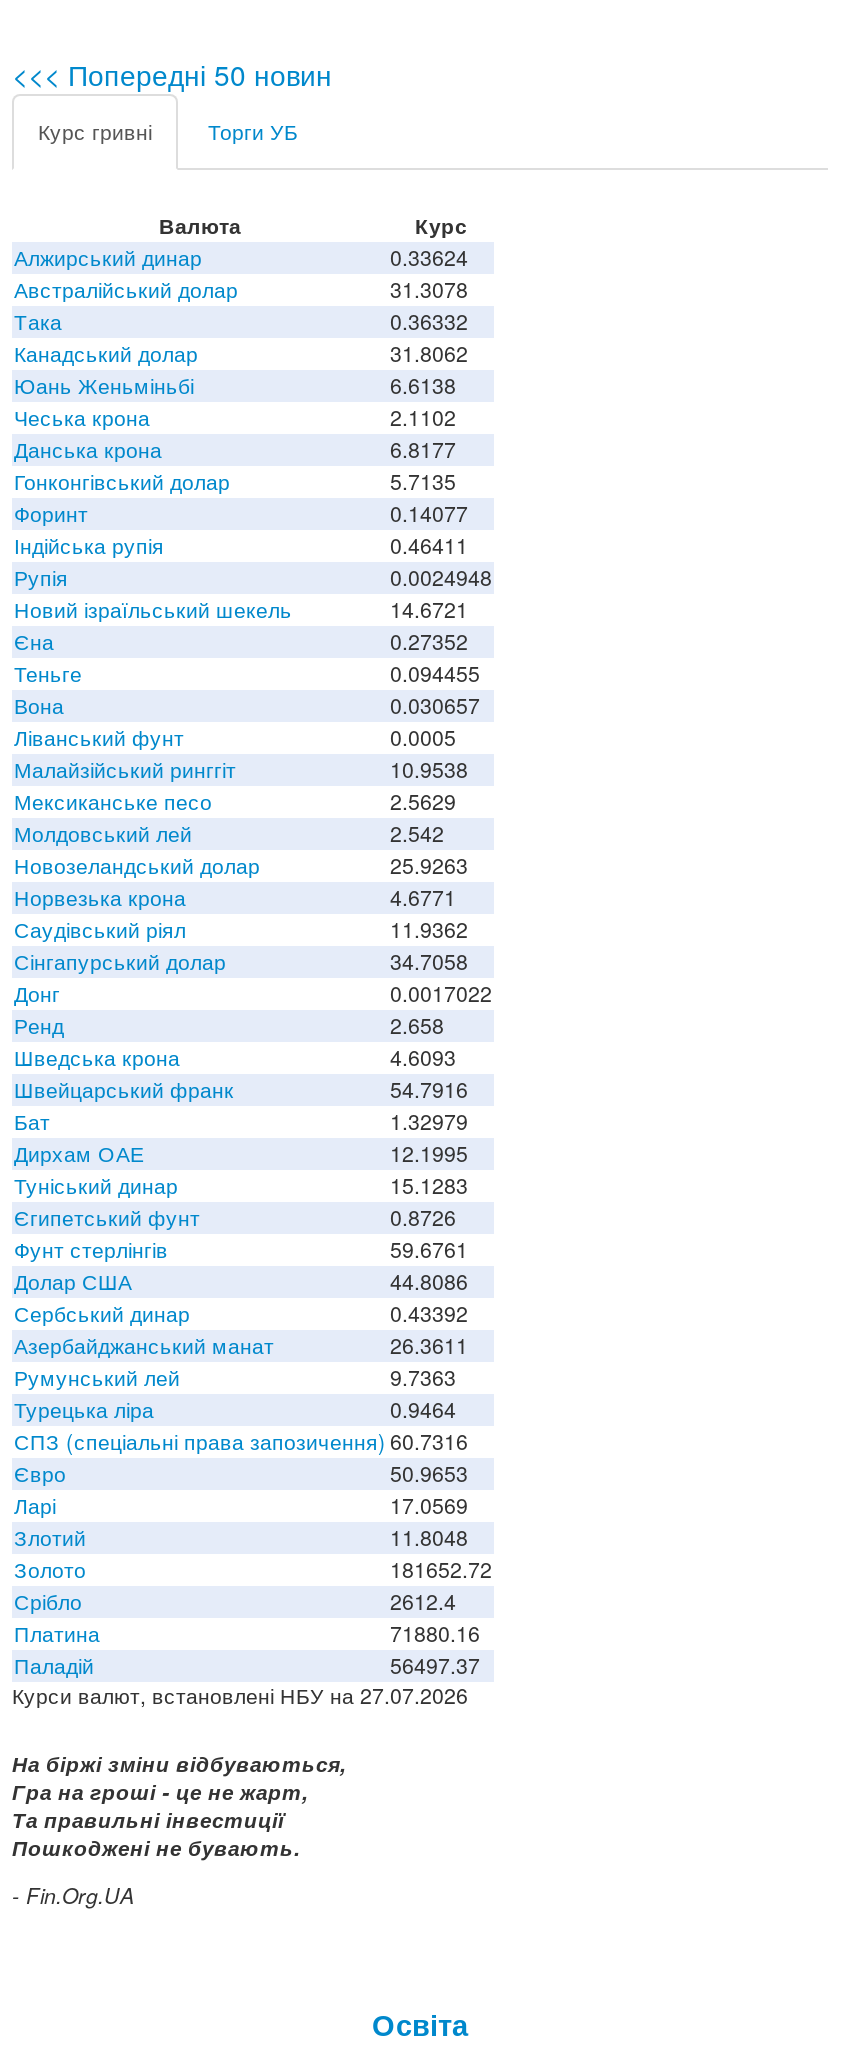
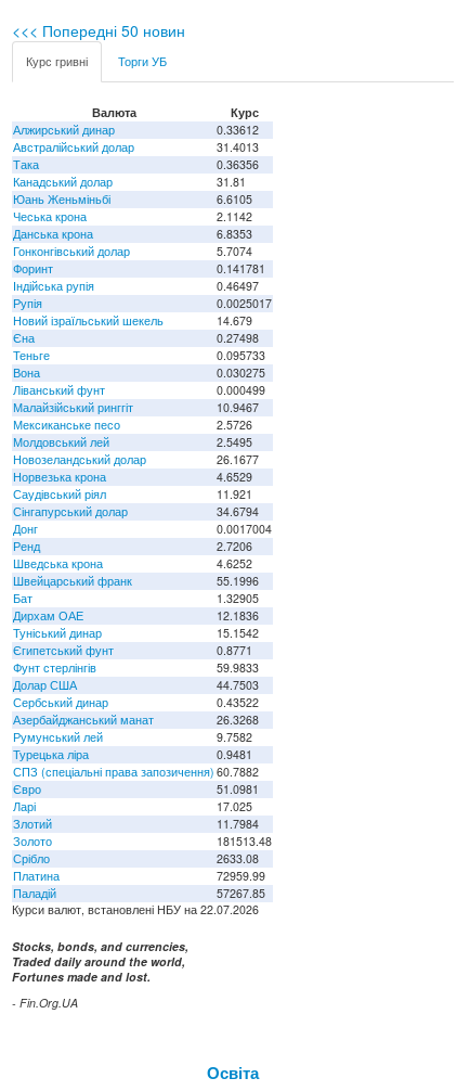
[390,242,468,272] 0.33624 -> [217,121,259,138] 0.33612
[390,274,468,304] 31.3078 -> [217,139,259,155] 31.4013
[390,306,468,336] 0.36332 -> [217,156,259,172] 0.36356
[390,338,468,368] 31.8062 -> [217,174,246,190] 31.81
[390,370,456,400] 6.6138 -> [217,191,252,207] 6.6105
[390,402,456,432] 2.1102 -> [217,208,252,224] 2.1142
[390,434,456,464] 6.8177 -> [217,226,252,242] 6.8353
[390,466,456,496] 5.7135 -> [217,243,252,259] 5.7074
[390,498,468,528] 0.14077 -> [217,260,265,277] 0.141781
[390,530,468,560] 0.46411 -> [217,278,259,294] 0.46497
[390,562,492,592] 0.0024948 -> [217,295,272,311] 0.0025017
[390,594,468,624] 14.6721 -> [217,312,252,329] 14.679
[390,626,468,656] 0.27352 -> [217,330,259,346] 0.27498
[390,658,480,688] 0.094455 -> [217,347,265,363] 0.095733
[390,690,480,720] 0.030657 -> [217,364,265,381] 0.030275
[390,722,456,752] 0.0005 -> [217,382,265,398] 0.000499
[390,754,468,784] 10.9538 -> [217,399,259,415] 10.9467
[390,786,456,816] 2.5629 -> [217,416,252,433] 2.5726
[390,818,444,848] 2.542 -> [217,434,252,450] 2.5495
[390,850,468,880] 25.9263 -> [217,451,259,467] 26.1677
[390,882,456,912] 4.6771 -> [217,469,252,485] 4.6529
[390,914,468,944] 11.9362 -> [217,486,252,502] 11.921
[390,946,468,976] 34.7058 -> [217,503,259,519] 34.6794
[390,978,492,1008] 0.0017022 -> [217,521,272,537] 0.0017004
[390,1010,444,1040] 2.658 -> [217,538,252,554] 2.7206
[390,1042,456,1072] 4.6093 -> [217,555,252,572] 4.6252
[390,1074,468,1104] 54.7916 -> [217,573,259,589] 55.1996
[390,1106,468,1136] 1.32979 -> [217,590,259,606] 1.32905
[390,1138,468,1168] 12.1995 -> [217,607,259,624] 12.1836
[390,1170,468,1200] 15.1283 -> [217,625,259,641] 15.1542
[390,1202,456,1232] 0.8726 -> [217,642,252,658] 0.8771
[390,1234,468,1264] 59.6761 -> [217,659,259,676] 59.9833
[390,1266,468,1296] 44.8086 -> [217,677,259,693] 44.7503
[390,1298,468,1328] 0.43392 -> [217,694,259,710] 0.43522
[390,1330,468,1360] 26.3611 -> [217,711,259,728] 26.3268
[390,1362,456,1392] 9.7363 -> [217,729,252,745] 9.7582
[390,1394,456,1424] 0.9464 -> [217,746,252,762] 0.9481
[14,1426,468,1456] СПЗ (спеціальні права запозичення) 60.7316 -> [13,763,259,780] СПЗ (спеціальні права запозичення) 60.7882
[390,1458,468,1488] 50.9653 -> [217,781,259,797] 51.0981
[390,1490,468,1520] 17.0569 -> [217,798,252,814] 17.025
[390,1522,468,1552] 11.8048 -> [217,816,259,832] 11.7984
[390,1554,492,1584] 181652.72 -> [217,833,272,849] 181513.48
[390,1586,456,1616] 2612.4 -> [217,850,259,867] 2633.08
[390,1618,480,1648] 71880.16 -> [217,868,265,884] 72959.99
[12,1650,480,1710] 56497.37 | Курси валют, встановлені НБУ на 27.07.2026 -> [12,885,265,917] 57267.85 | Курси валют, встановлені НБУ на 22.07.2026
[12,1748,346,1862] На біржі зміни відбуваються, | Гра на гроші - це не жарт, | Та правильні інвестиції | Пошкоджені не бувають. -> [12,938,188,985] Stocks, bonds, and currencies, | Traded daily around the world, | Fortunes made and lost.

